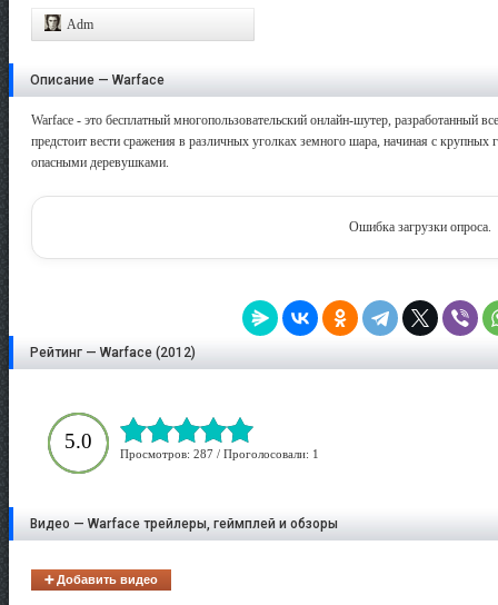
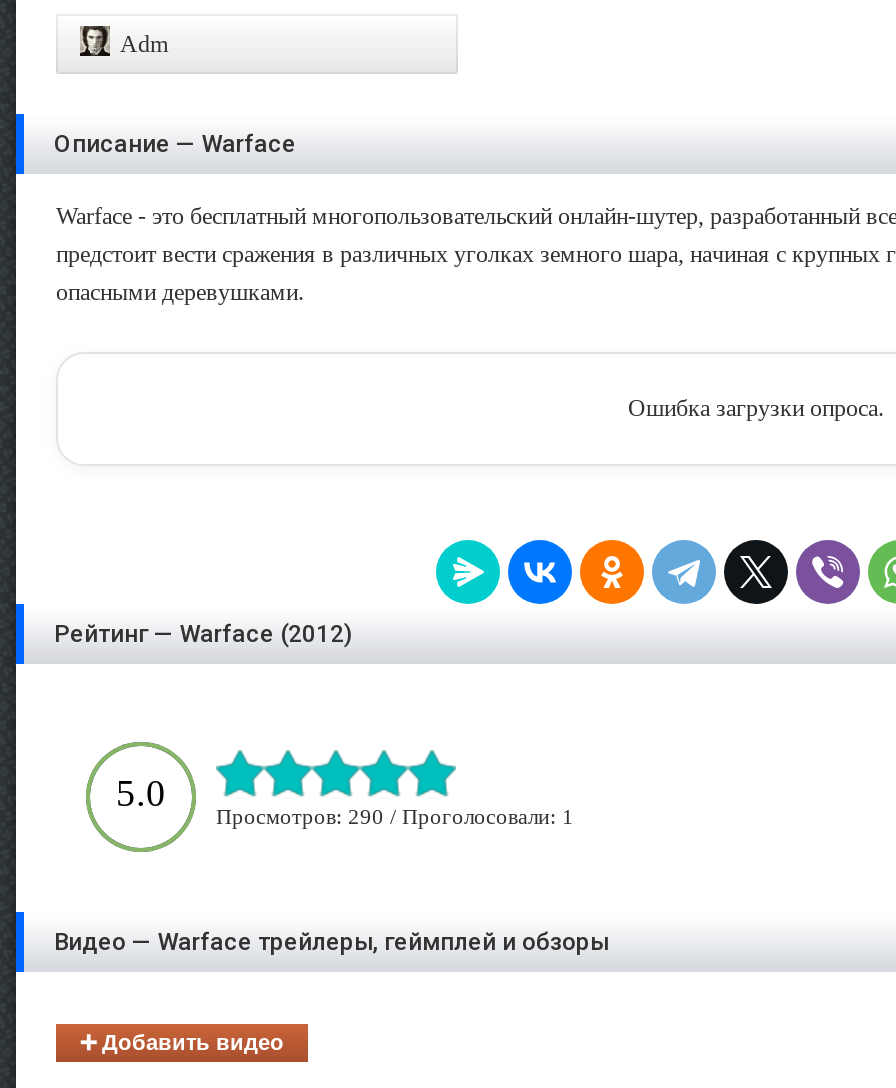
[120,447,319,460] Просмотров: 287 / Проголосовали: 1 -> [216,803,574,827] Просмотров: 290 / Проголосовали: 1

